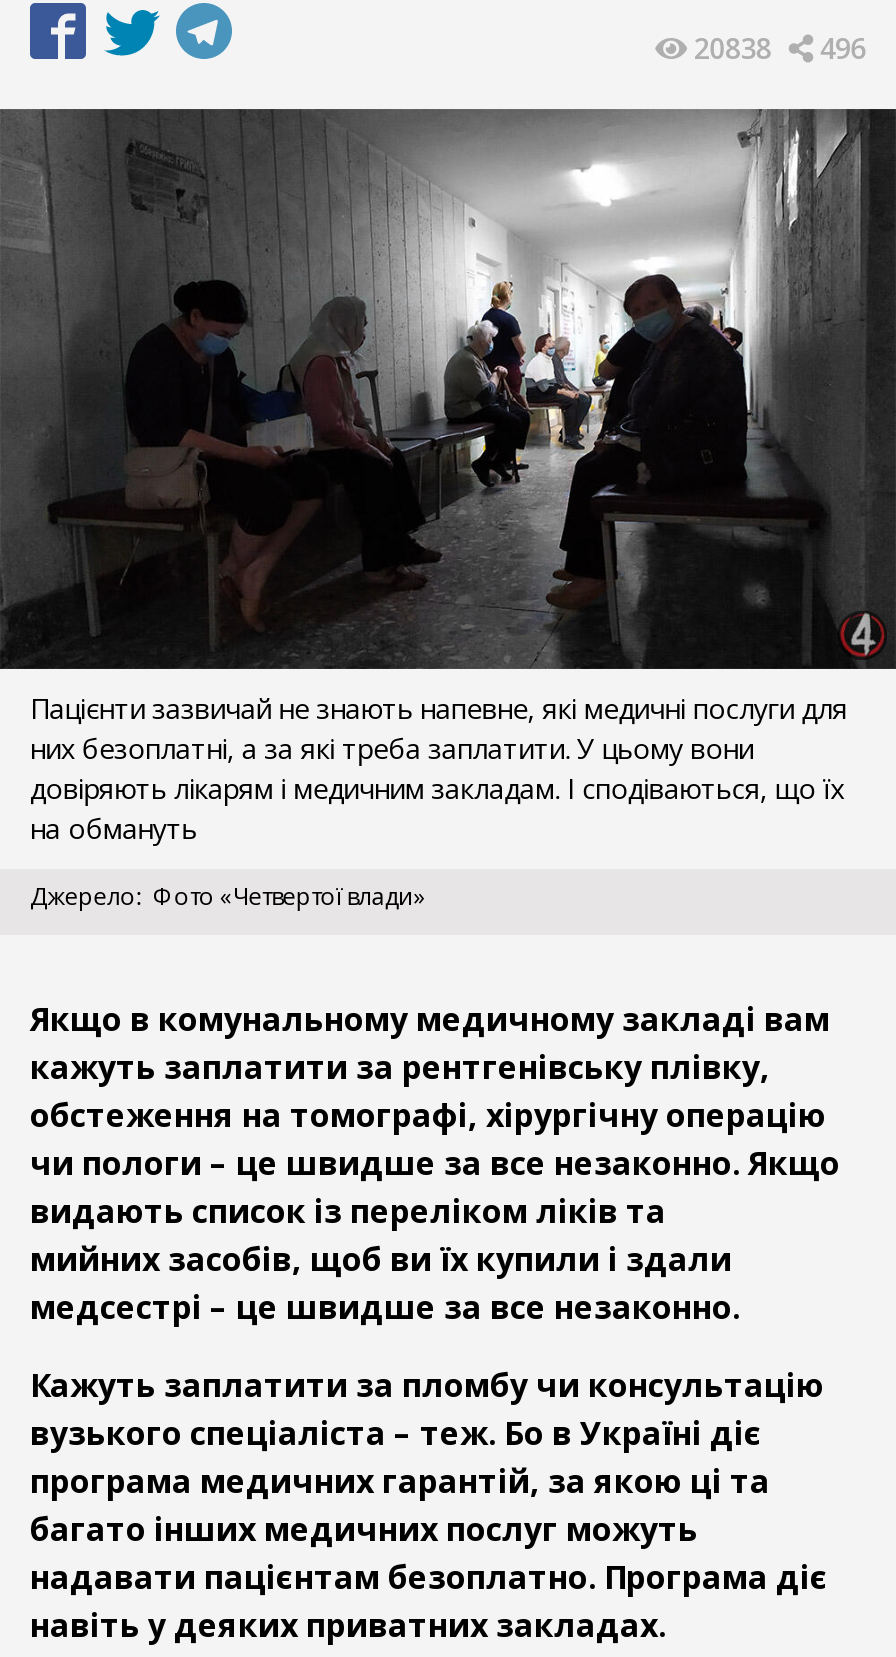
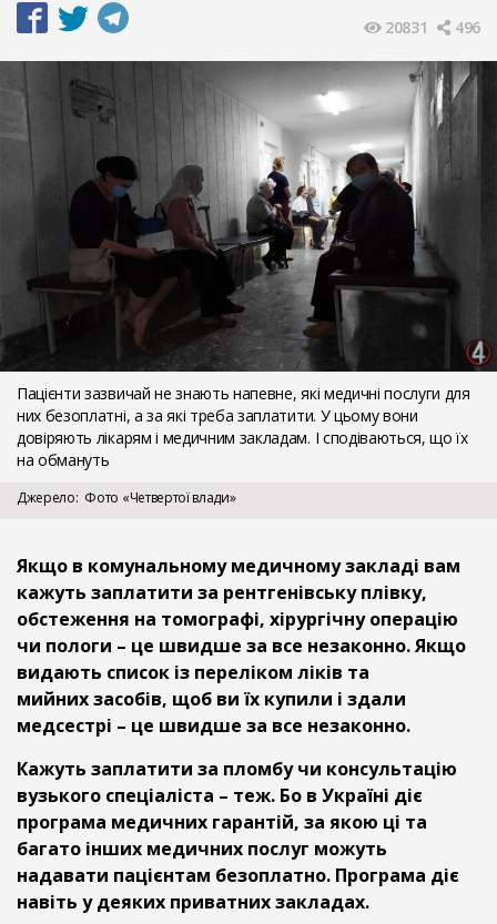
[687,29,866,67] 20838 496 -> [381,17,480,38] 20831 496

